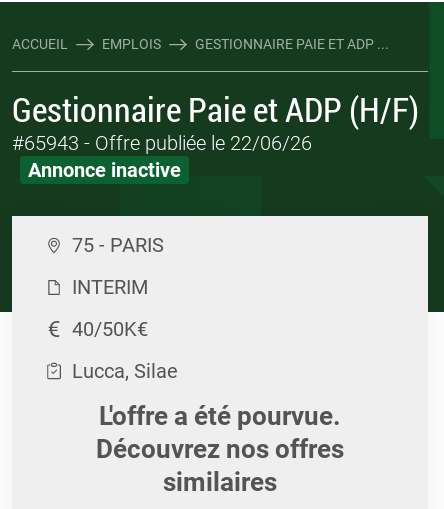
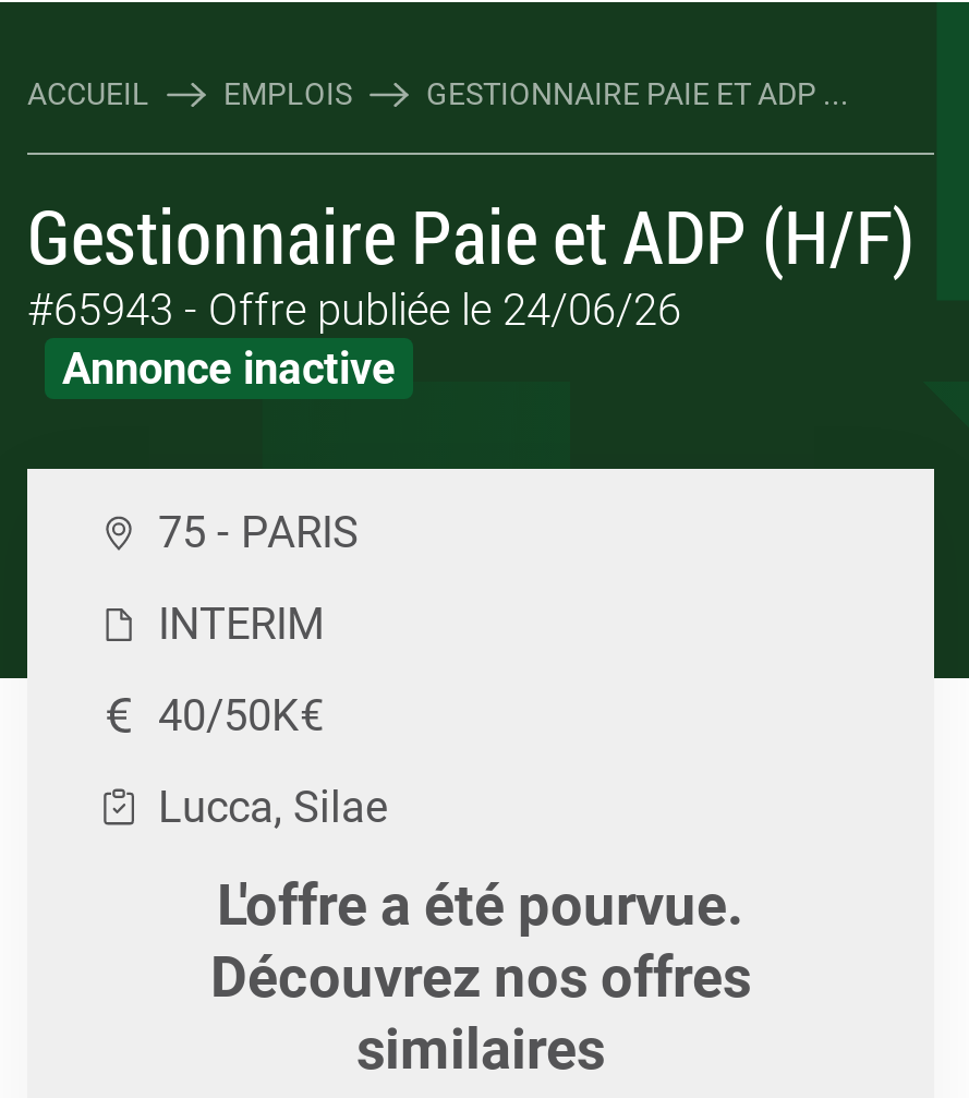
[12,131,312,155] #65943 - Offre publiée le 22/06/26 -> [27,283,681,336] #65943 - Offre publiée le 24/06/26

